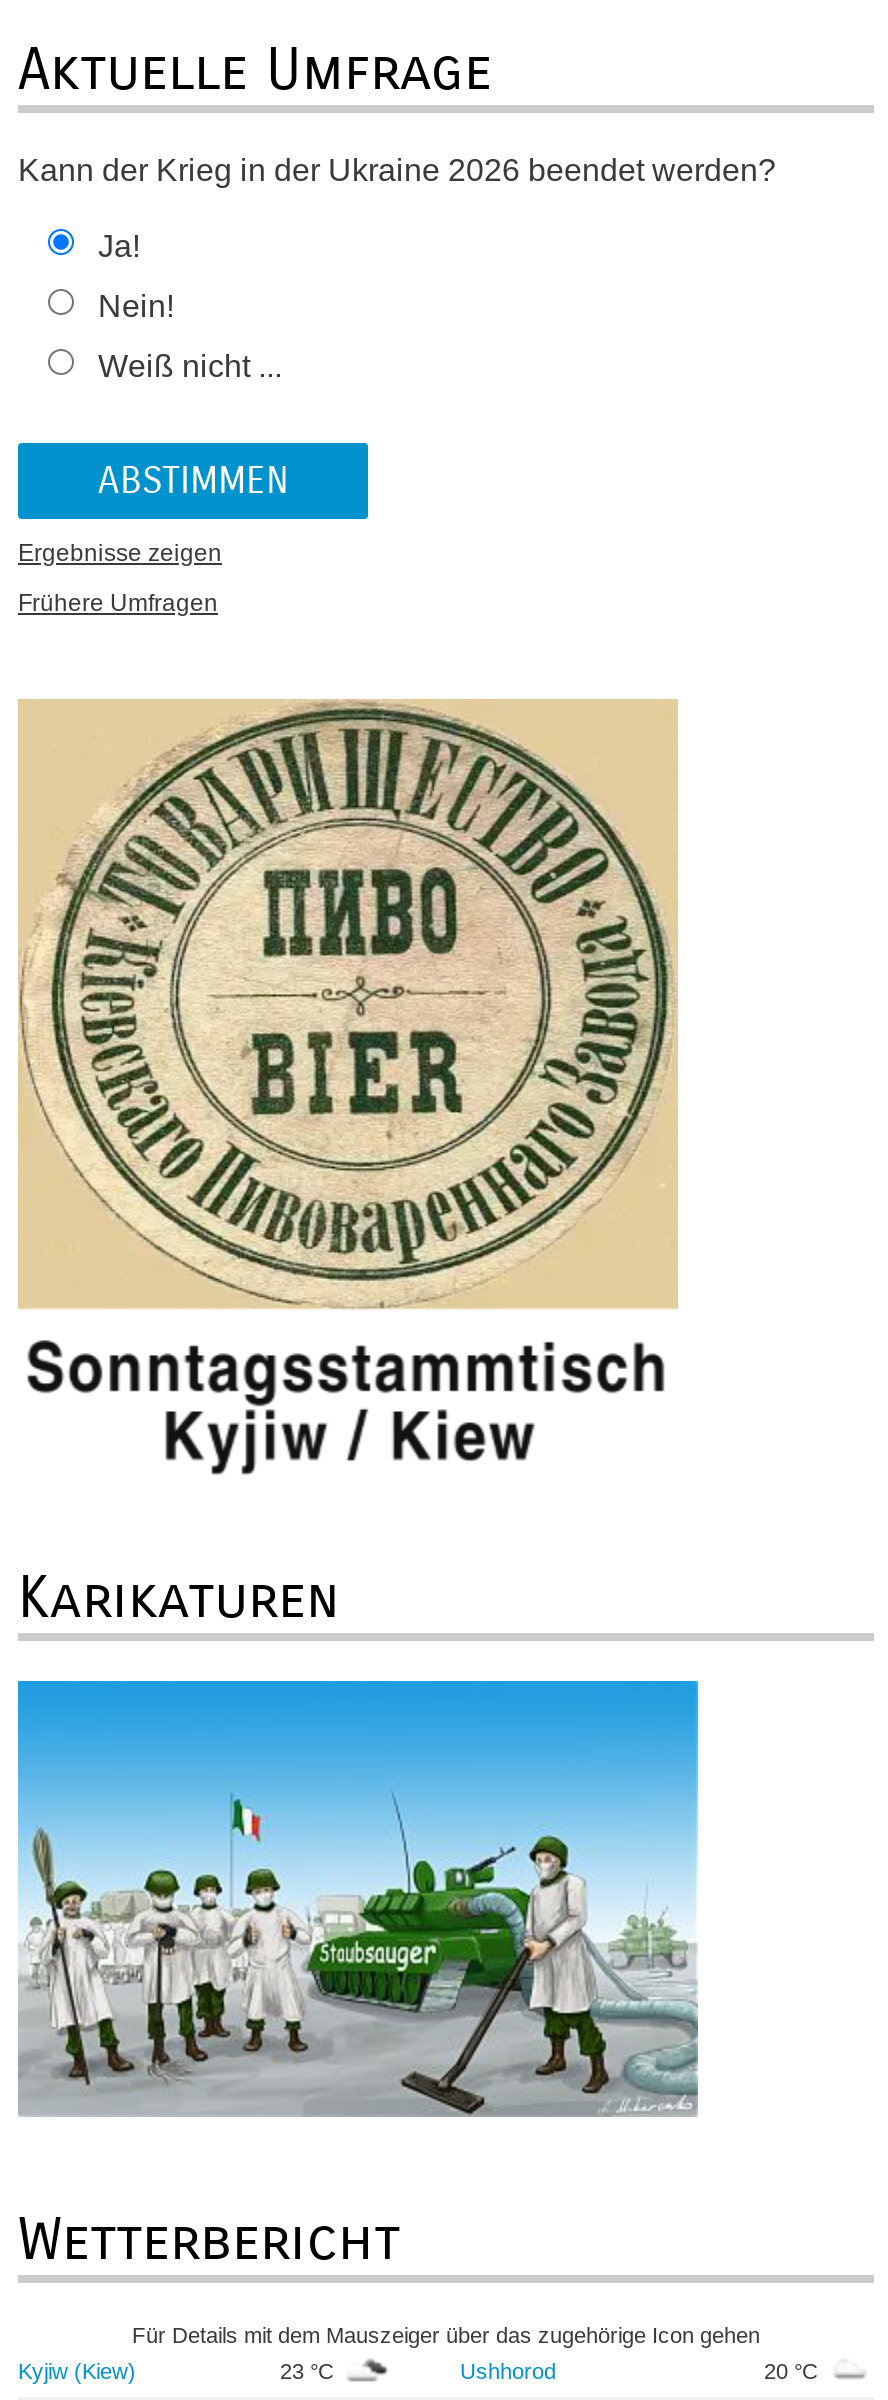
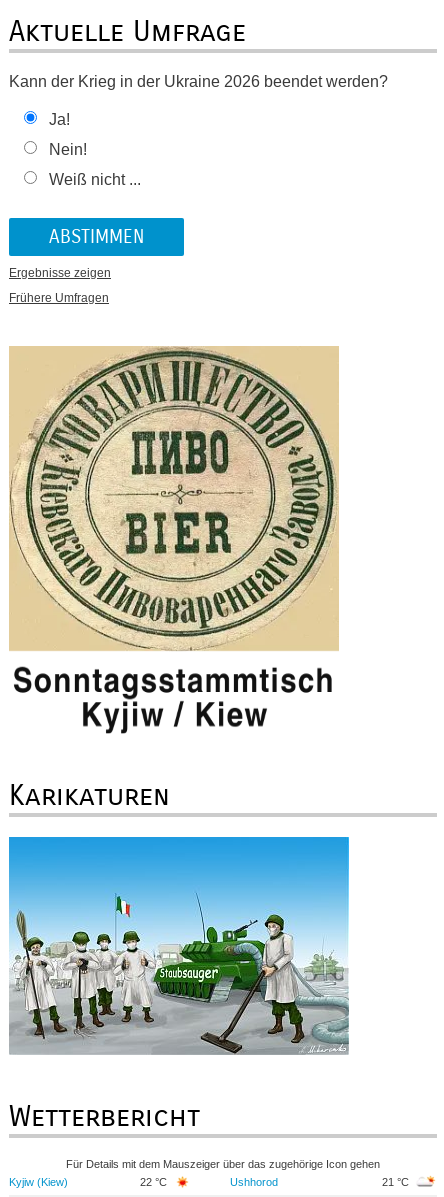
[280,2358,340,2382] 23 °C -> [140,1175,170,1187] 22 °C
[764,2358,824,2382] 20 °C -> [382,1175,412,1187] 21 °C

